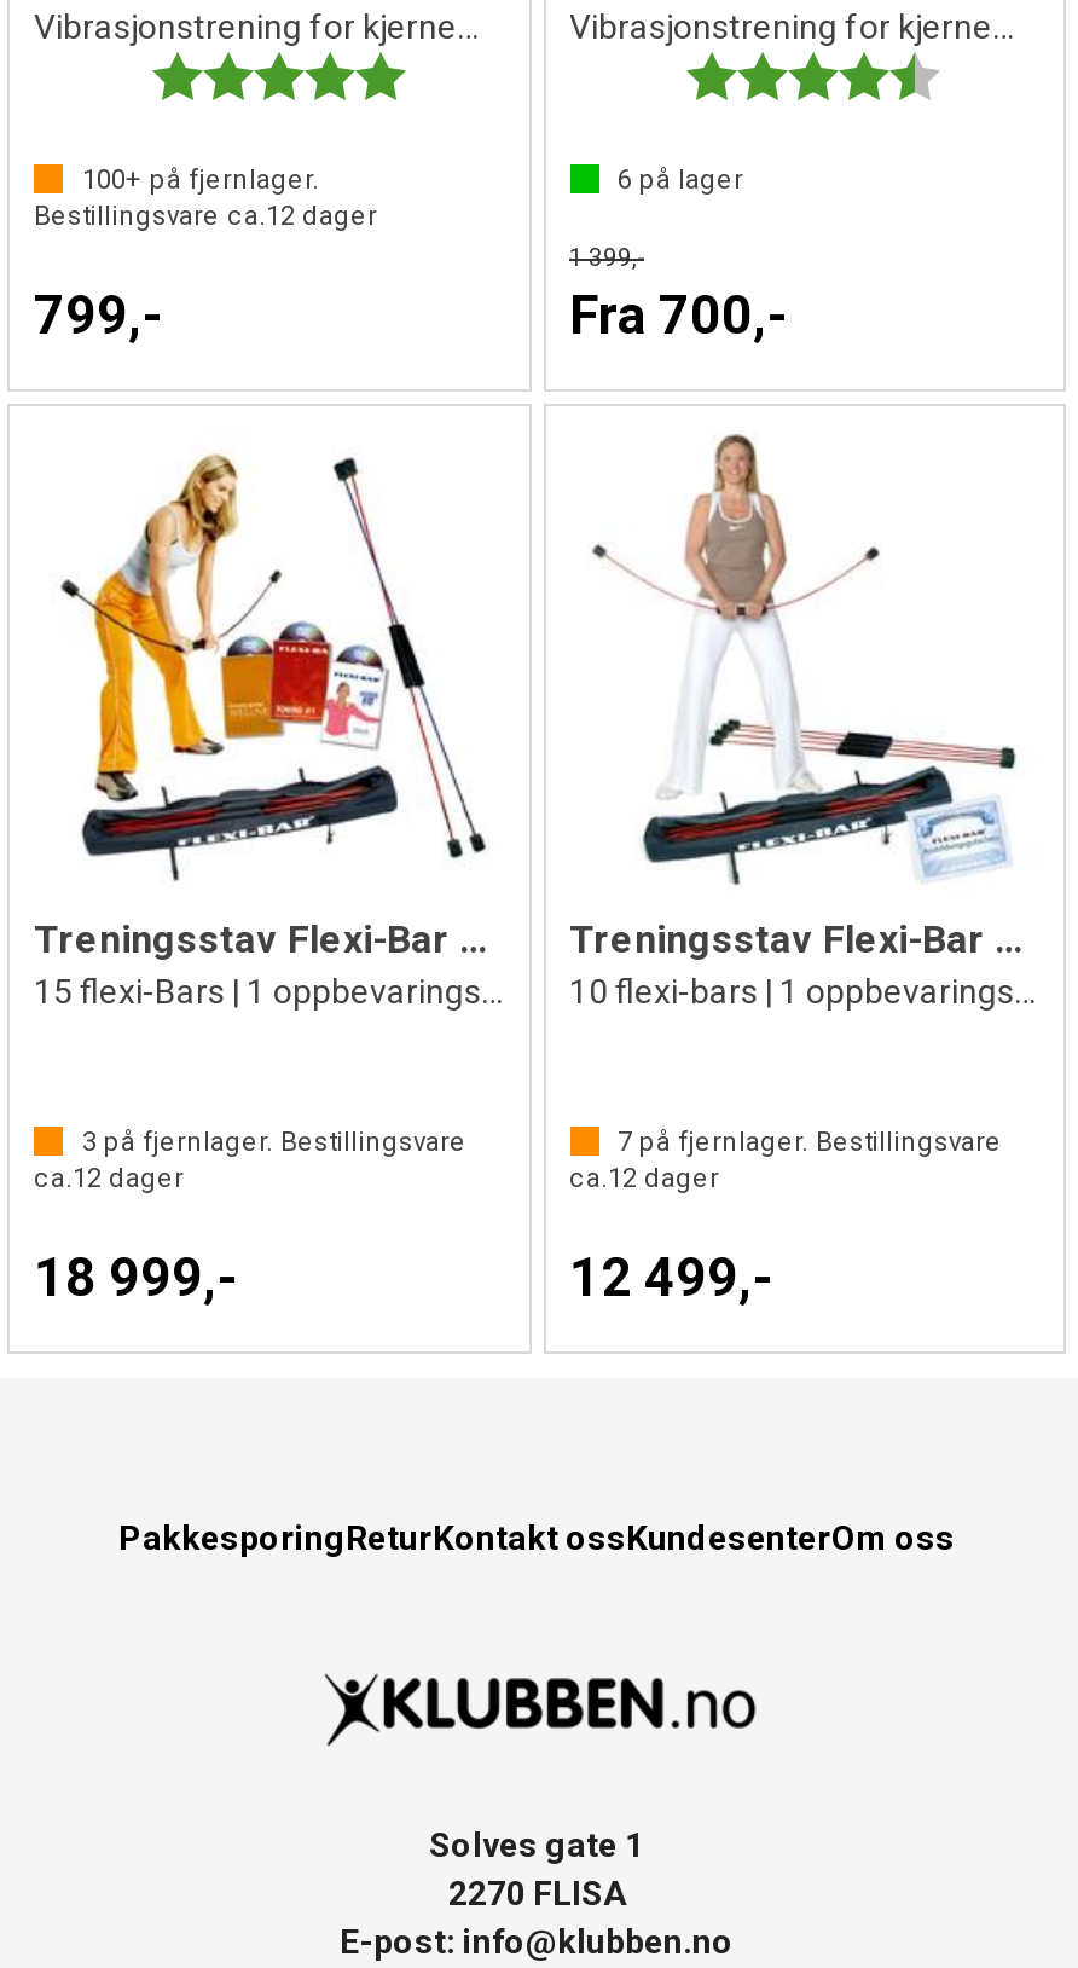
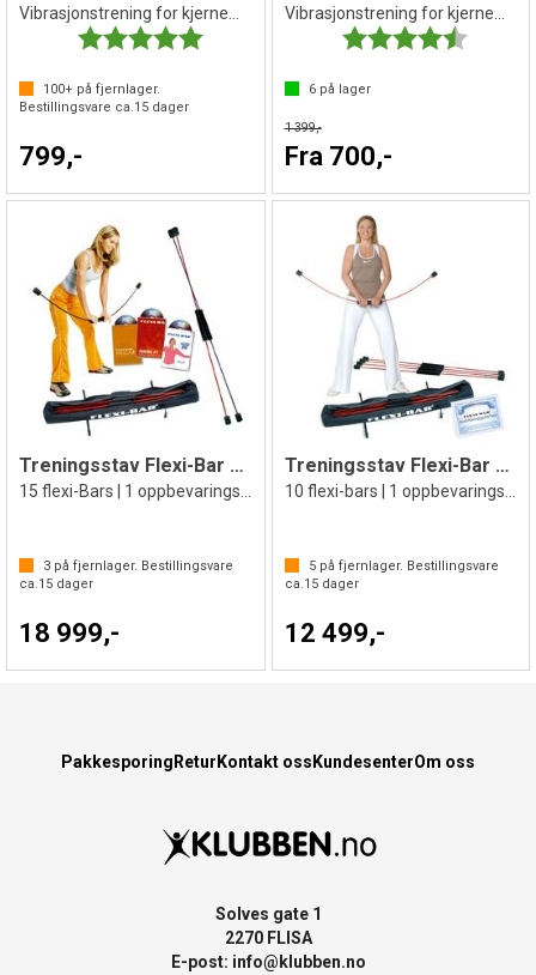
[34,201,377,233] Bestillingsvare ca.12 dager -> [19,100,189,115] Bestillingsvare ca.15 dager
[618,1126,1002,1158] 7 på fjernlager. Bestillingsvare -> [308,558,498,574] 5 på fjernlager. Bestillingsvare
[34,1162,184,1194] ca.12 dager -> [19,576,93,591] ca.15 dager
[569,1162,719,1194] ca.12 dager -> [284,576,358,591] ca.15 dager

